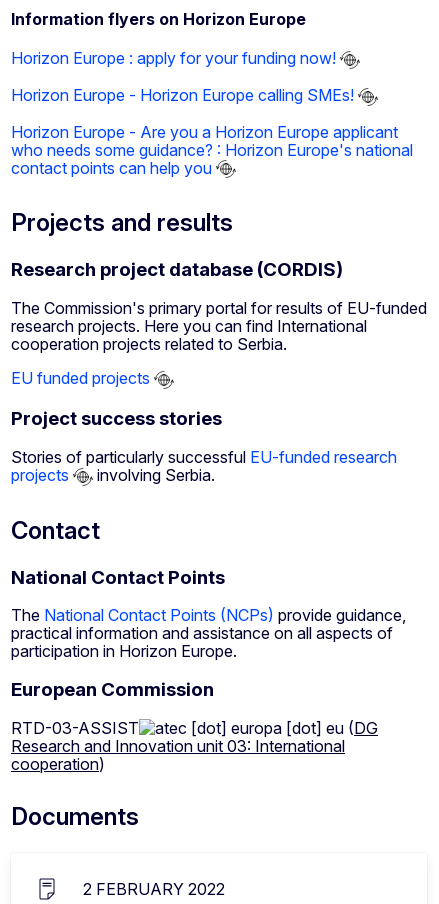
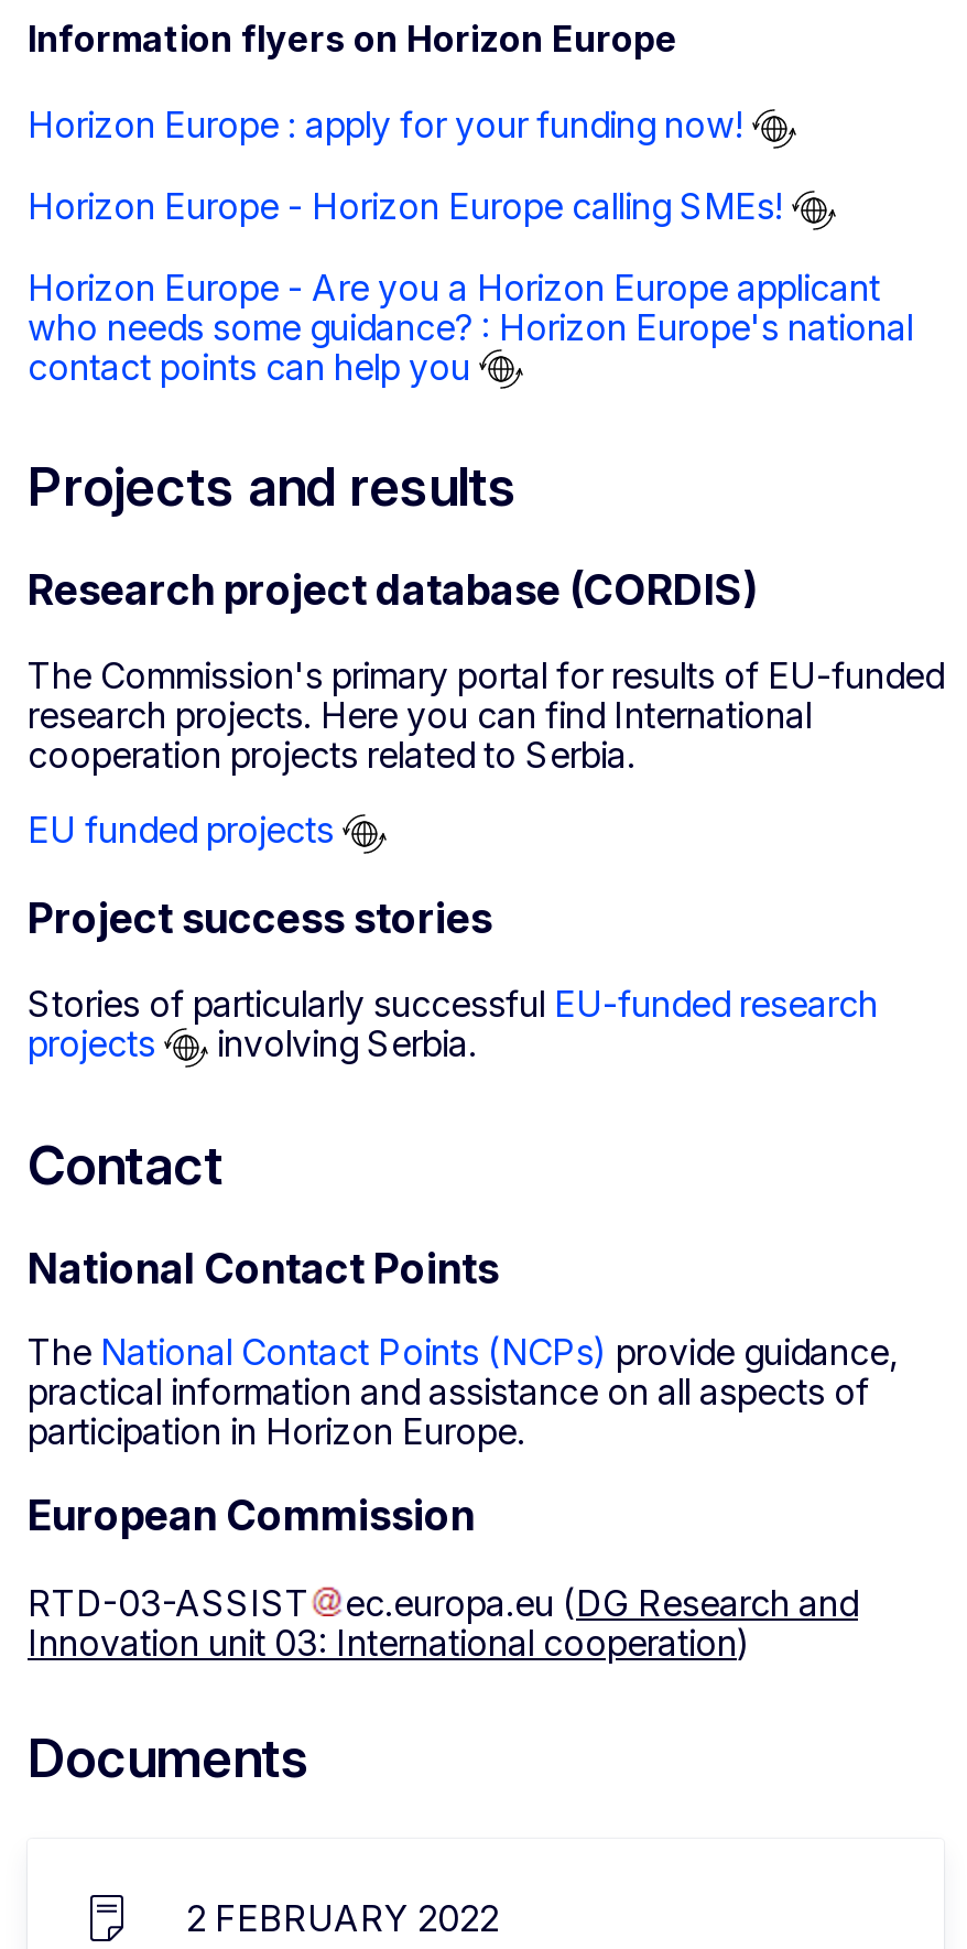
[11,718,378,774] ec [dot] europa [dot] eu (DG | Research and Innovation unit 03: International | cooperation) -> [28,1581,858,1664] ec.europa.eu (DG Research and | Innovation unit 03: International cooperation)

